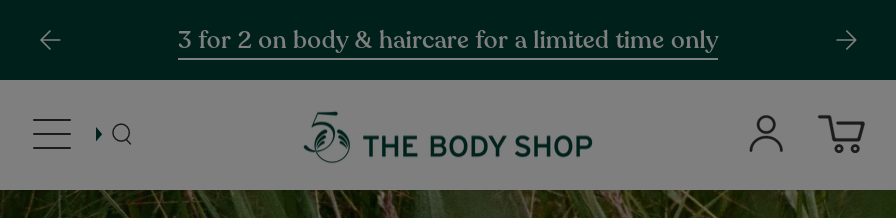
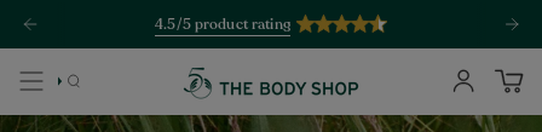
[178,24,718,56] 3 for 2 on body & haircare for a limited time only -> [155,14,290,34] 4.5/5 product rating

